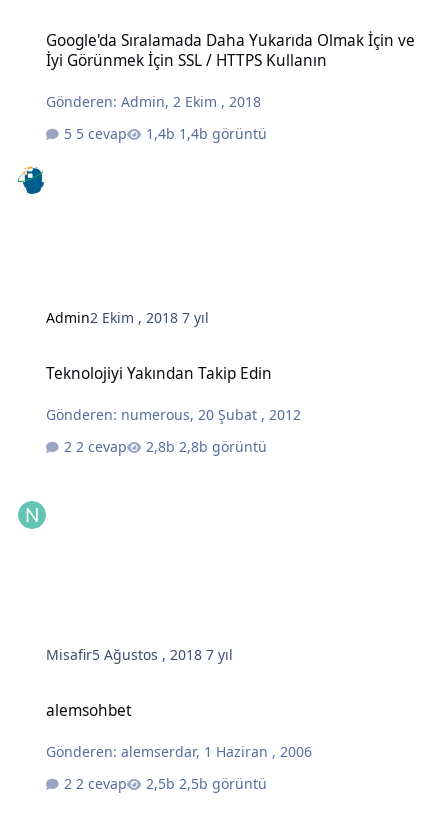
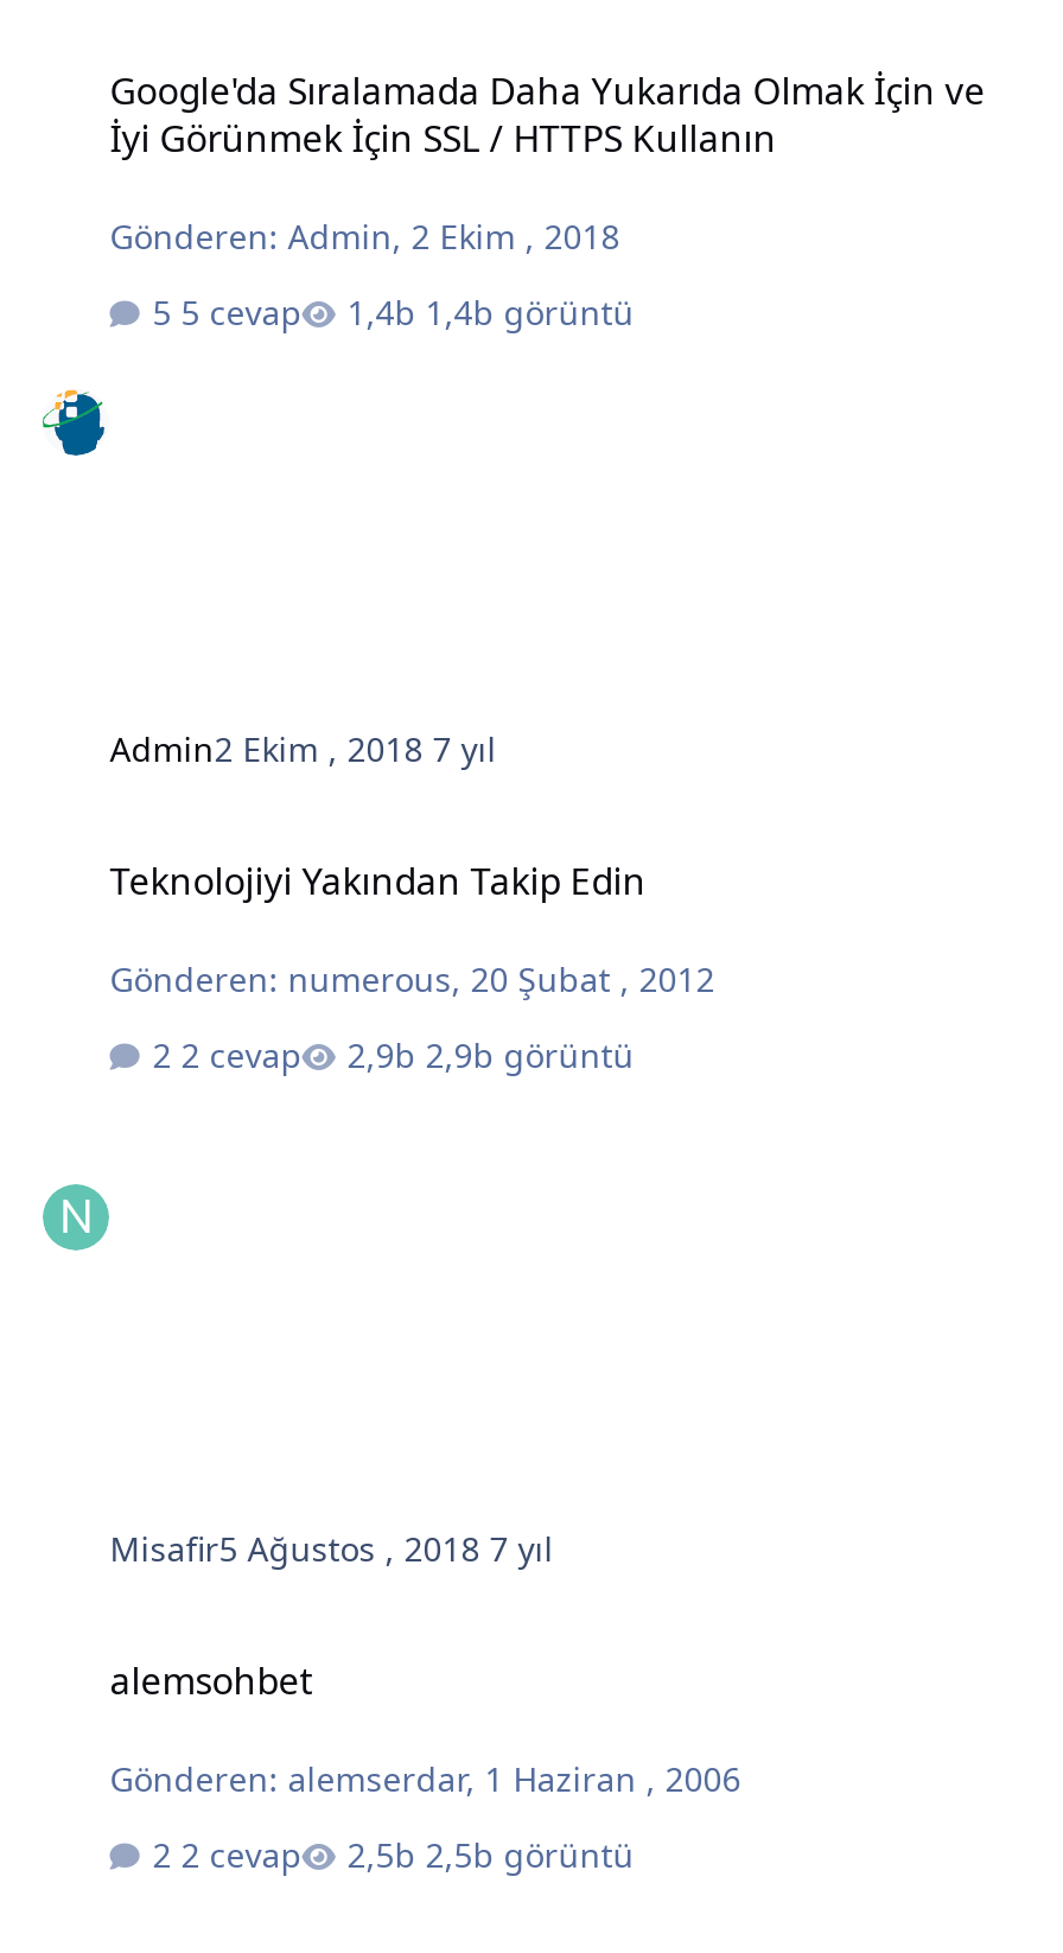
[179,437,267,456] 2,8b görüntü -> [425,1032,634,1077] 2,9b görüntü

